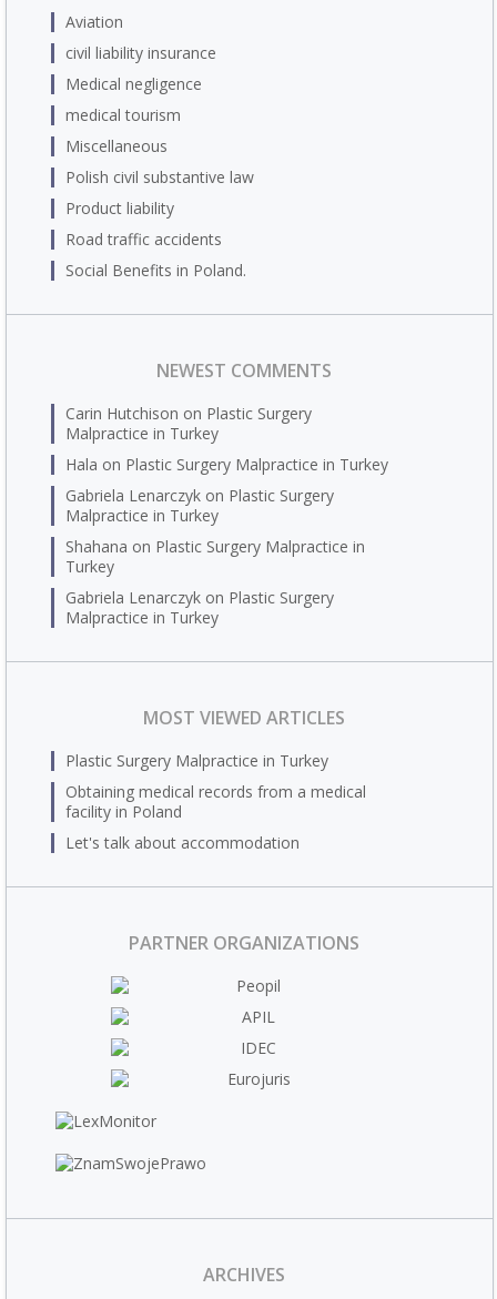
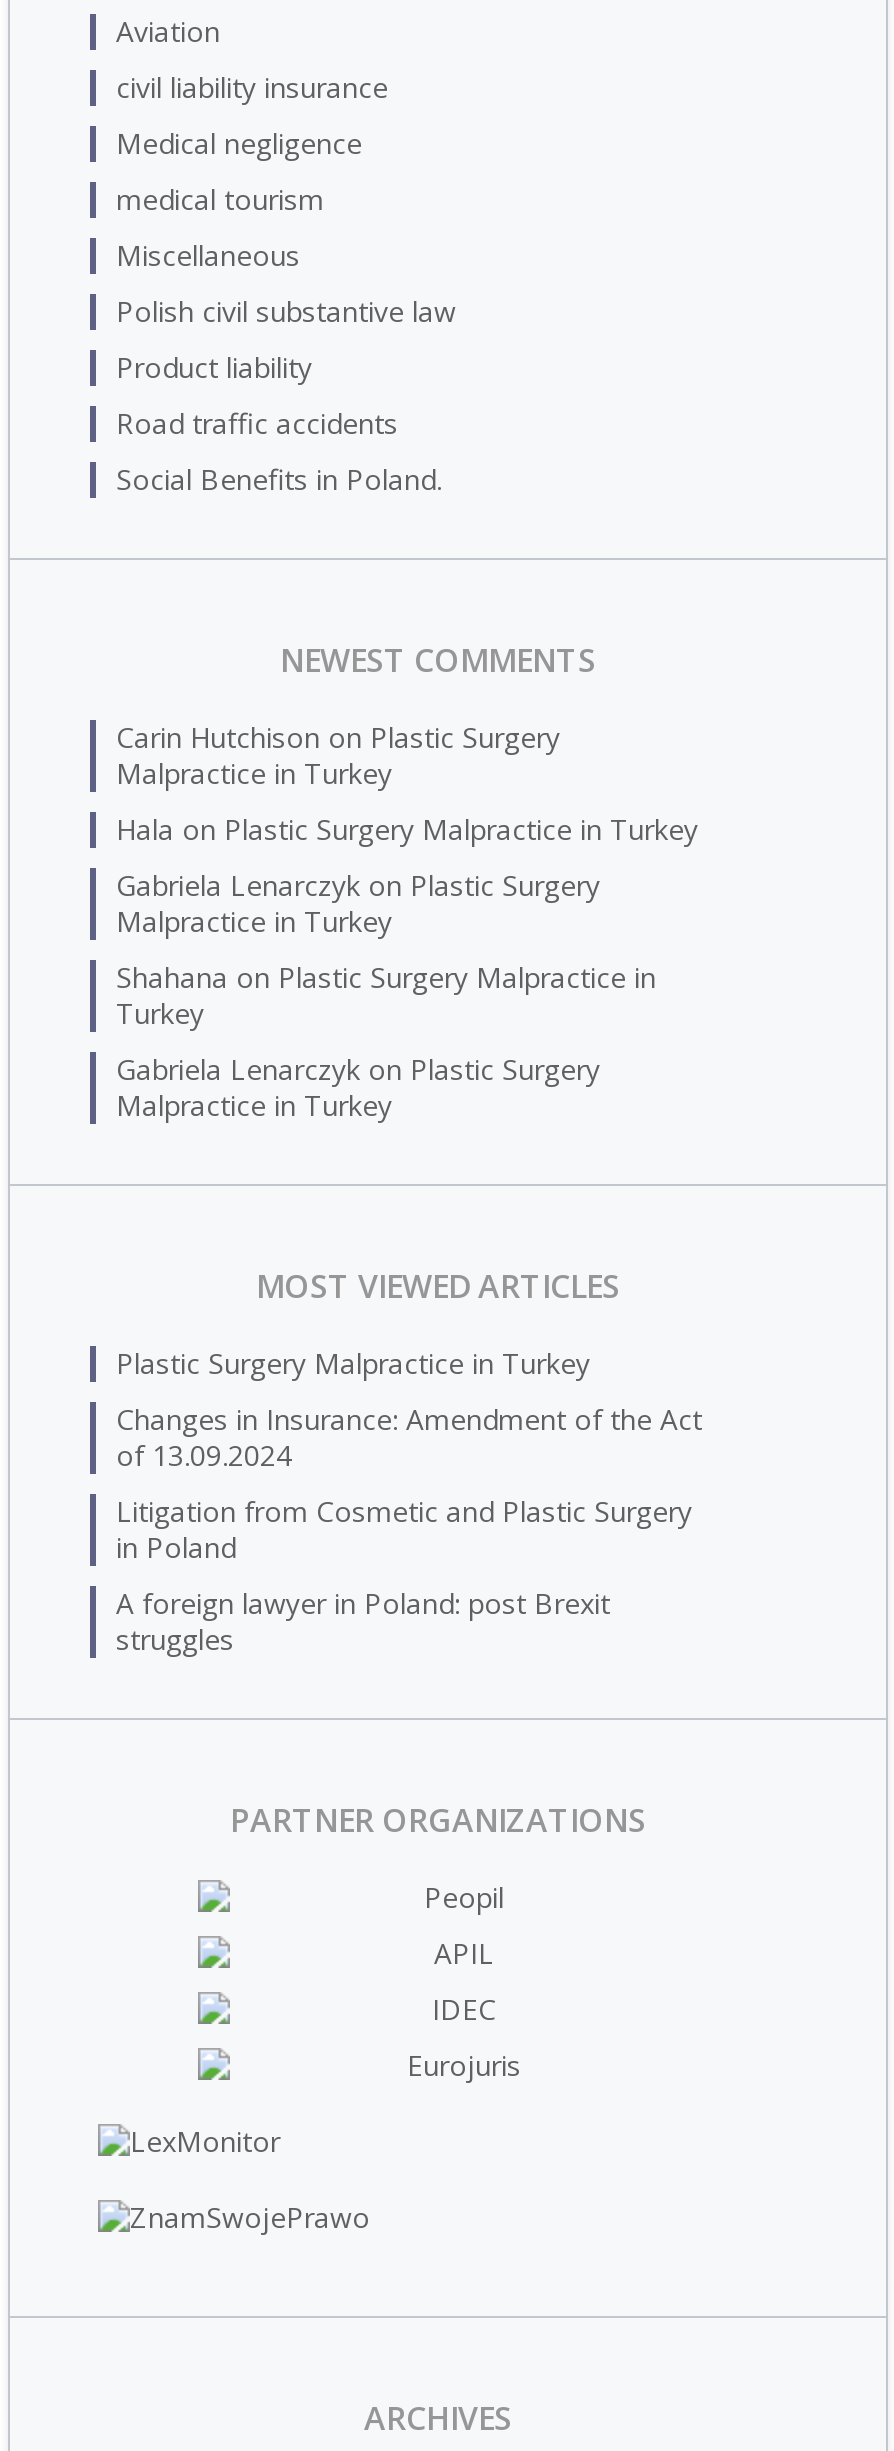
[65,781,366,853] Obtaining medical records from a medical | facility in Poland | Let's talk about accommodation -> [116,1400,702,1658] Changes in Insurance: Amendment of the Act | of 13.09.2024 | Litigation from Cosmetic and Plastic Surgery | in Poland | A foreign lawyer in Poland: post Brexit | struggles

